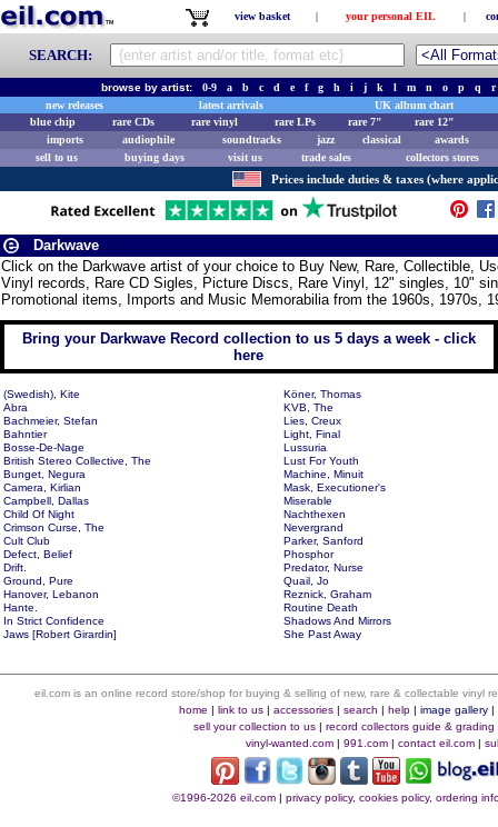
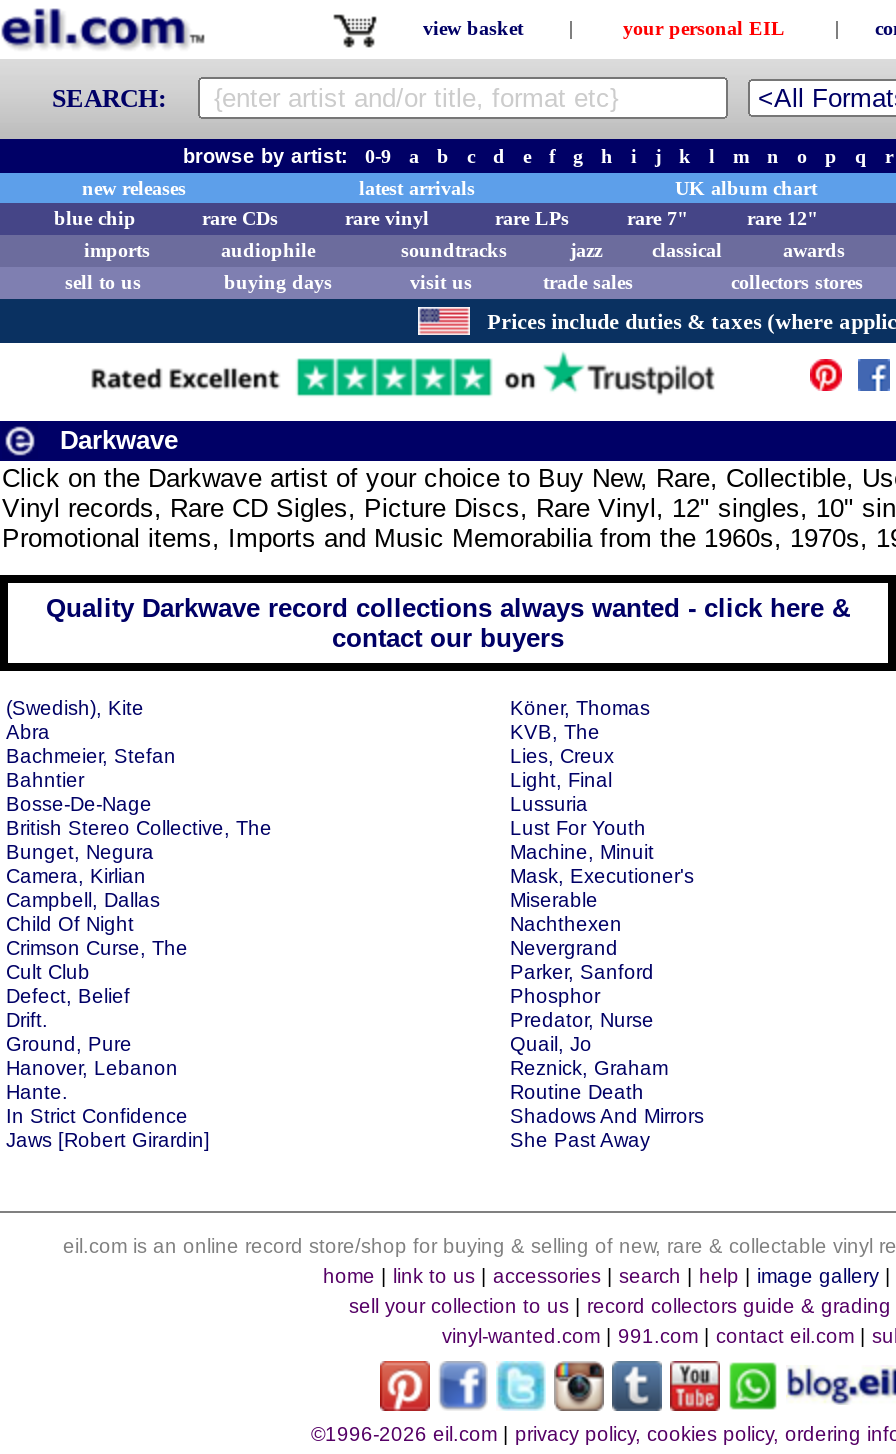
[22,330,476,363] Bring your Darkwave Record collection to us 5 days a week - click | here -> [46,593,850,653] Quality Darkwave record collections always wanted - click here & | contact our buyers

